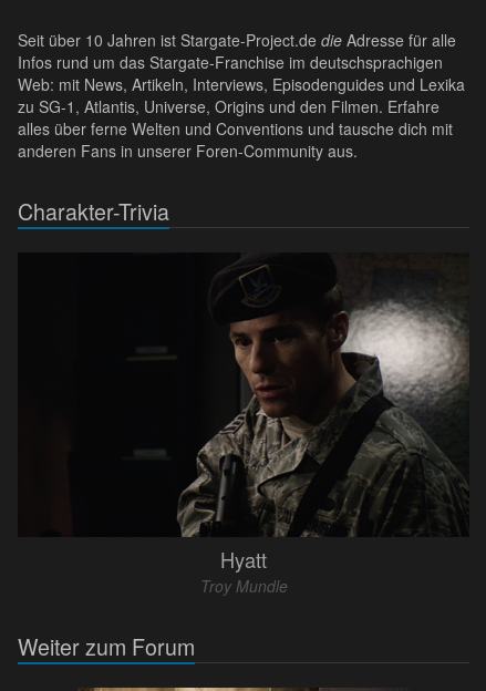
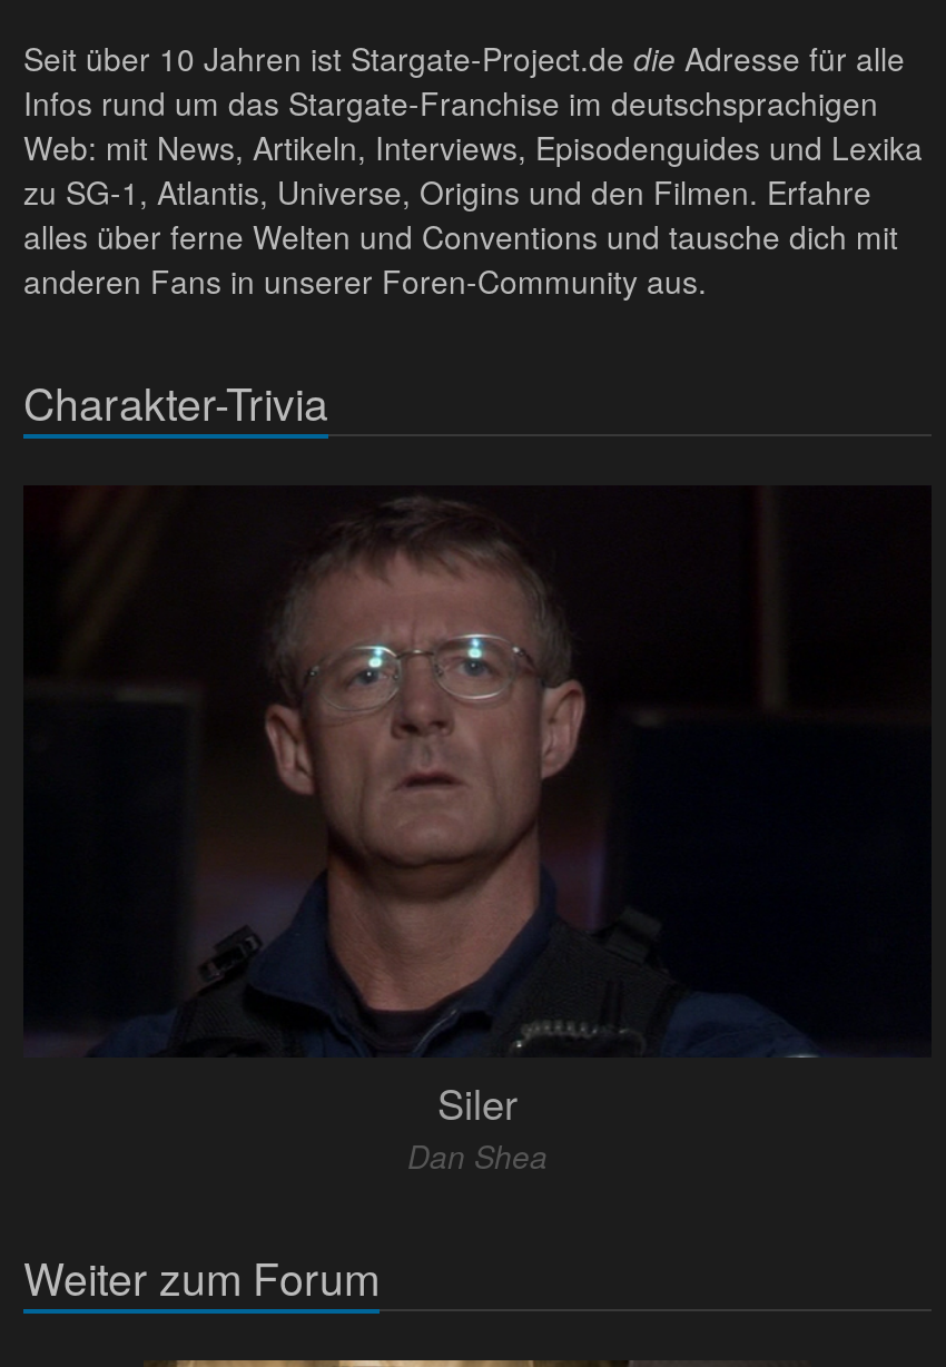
[19,255,469,597] [image] | Hyatt | Troy Mundle -> [23,485,932,1178] [image] | Siler | Dan Shea

